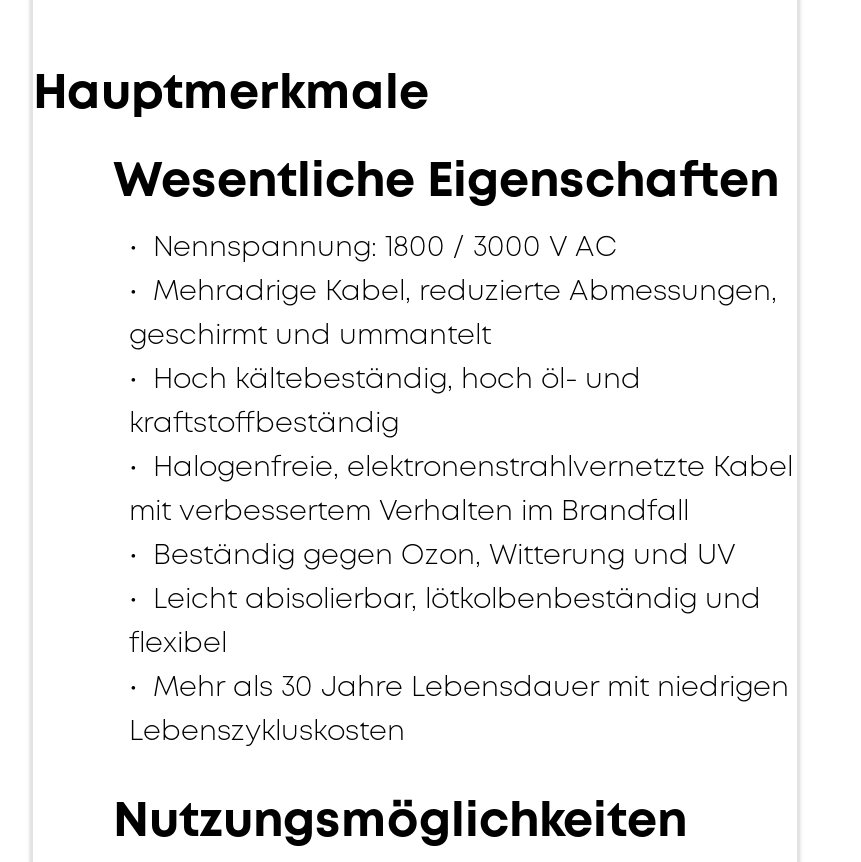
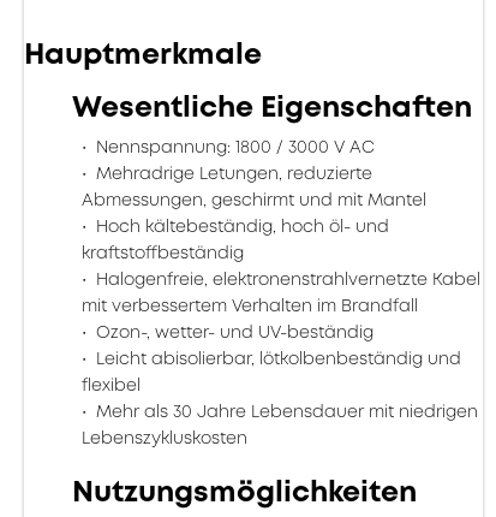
[129,271,777,353] Mehradrige Kabel, reduzierte Abmessungen, | geschirmt und ummantelt -> [82,162,426,211] Mehradrige Letungen, reduzierte | Abmessungen, geschirmt und mit Mantel
[145,535,735,573] Beständig gegen Ozon, Witterung und UV -> [91,321,374,344] Ozon-, wetter- und UV-beständig

